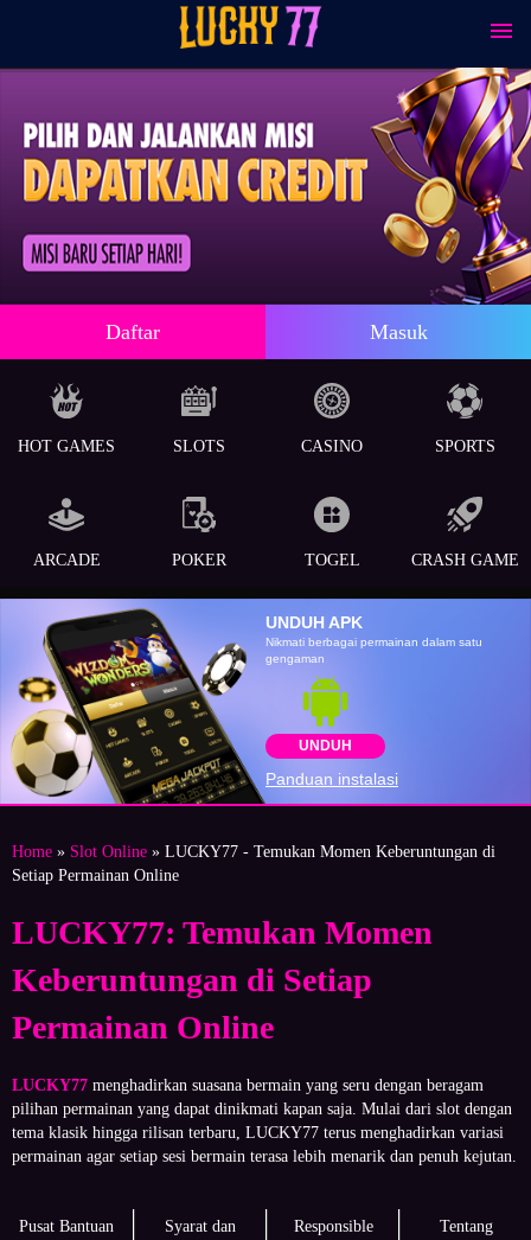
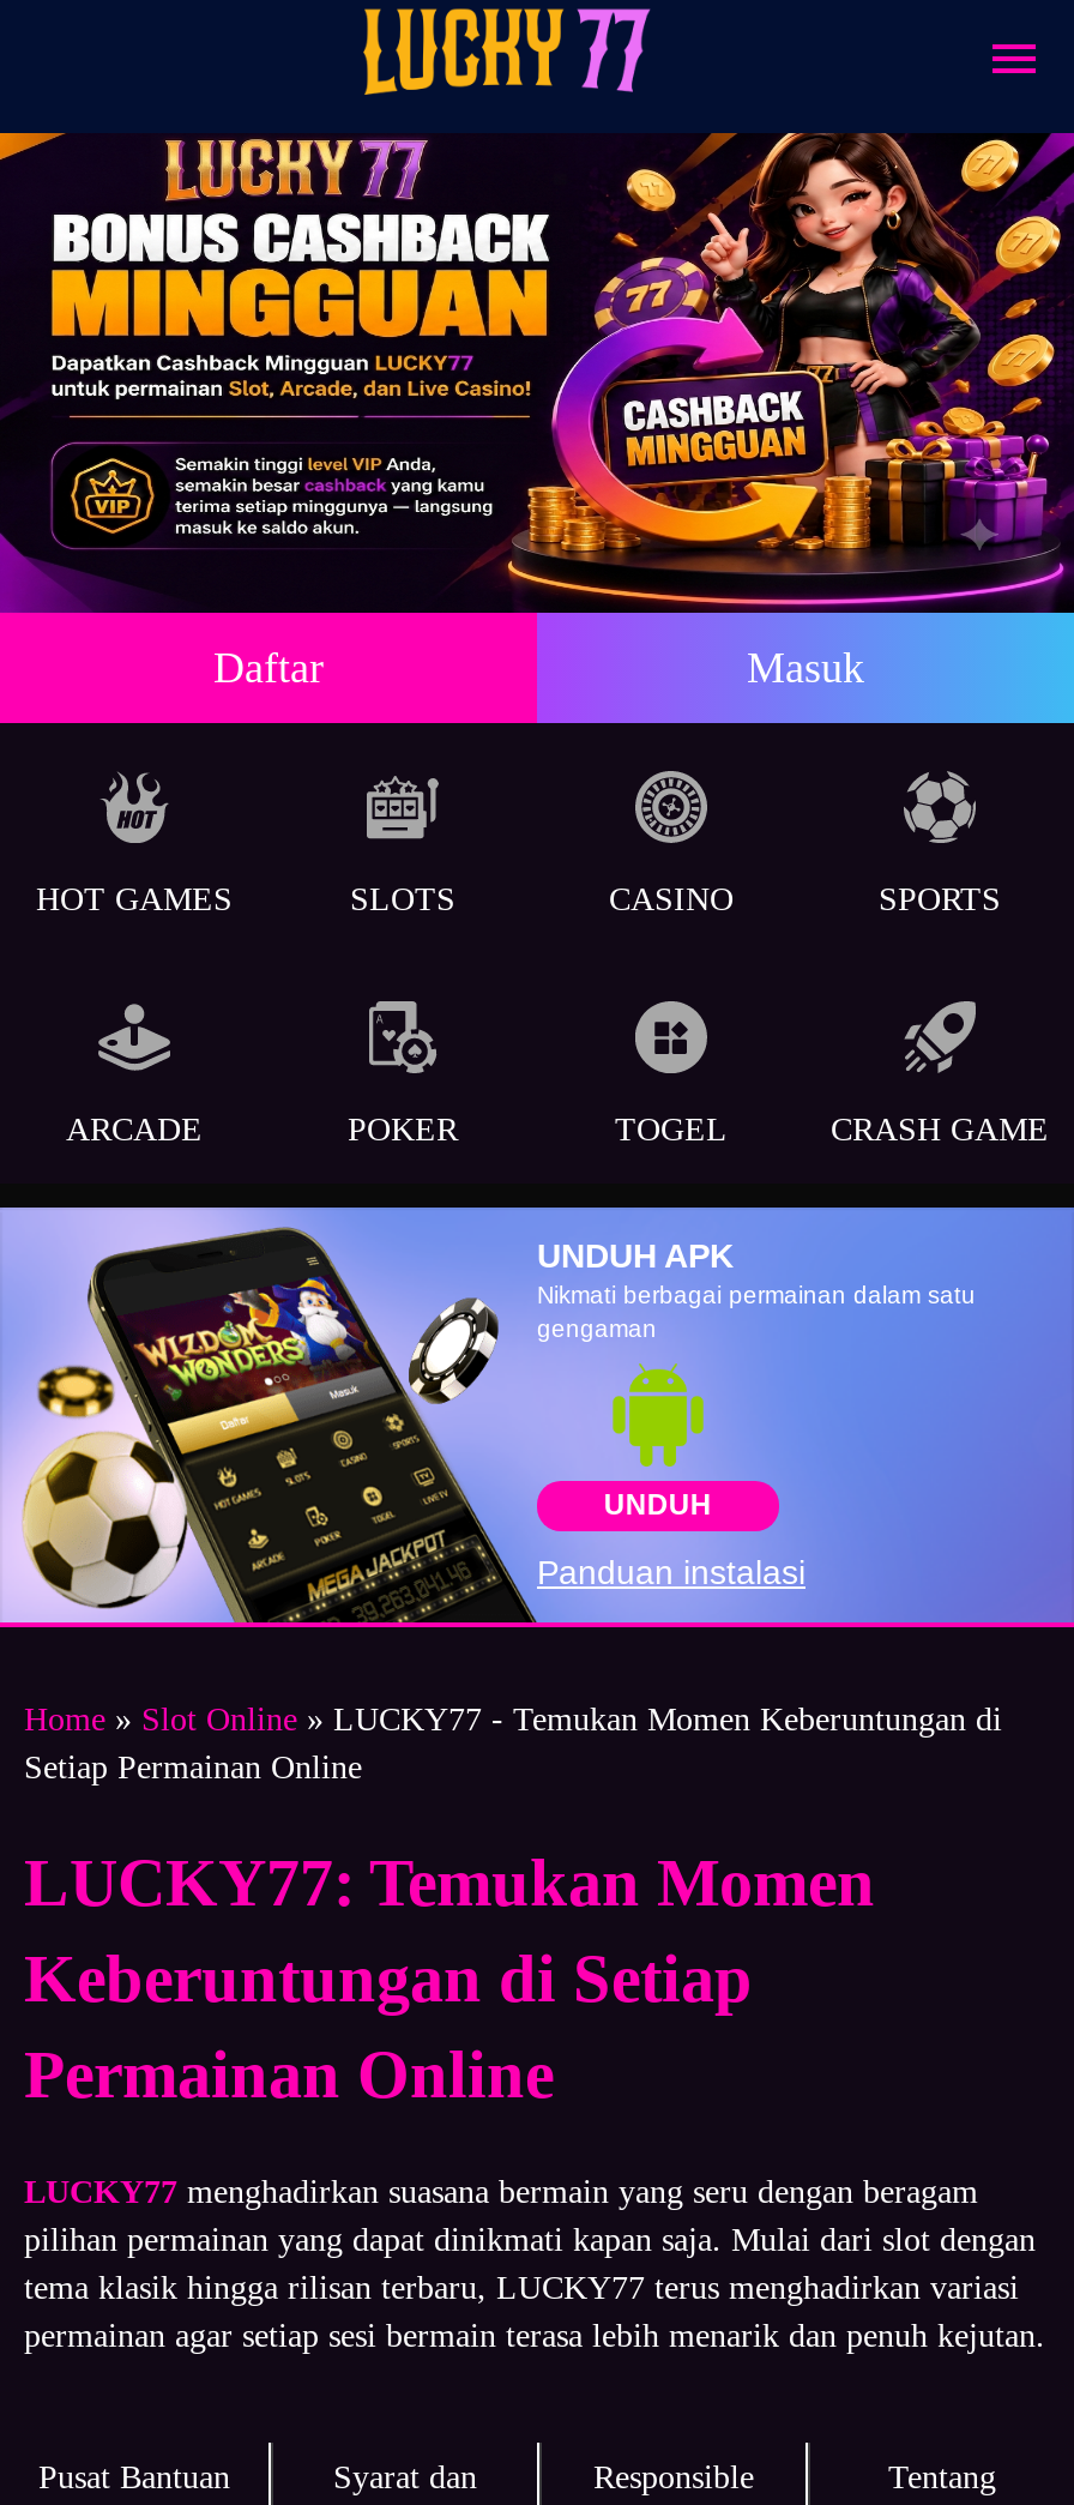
[4,66,527,305] [image] -> [7,131,1067,613] [image]

